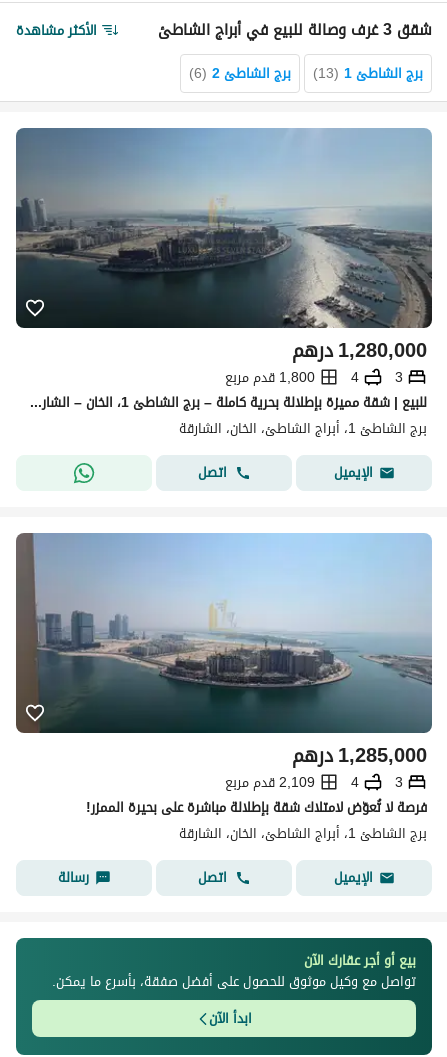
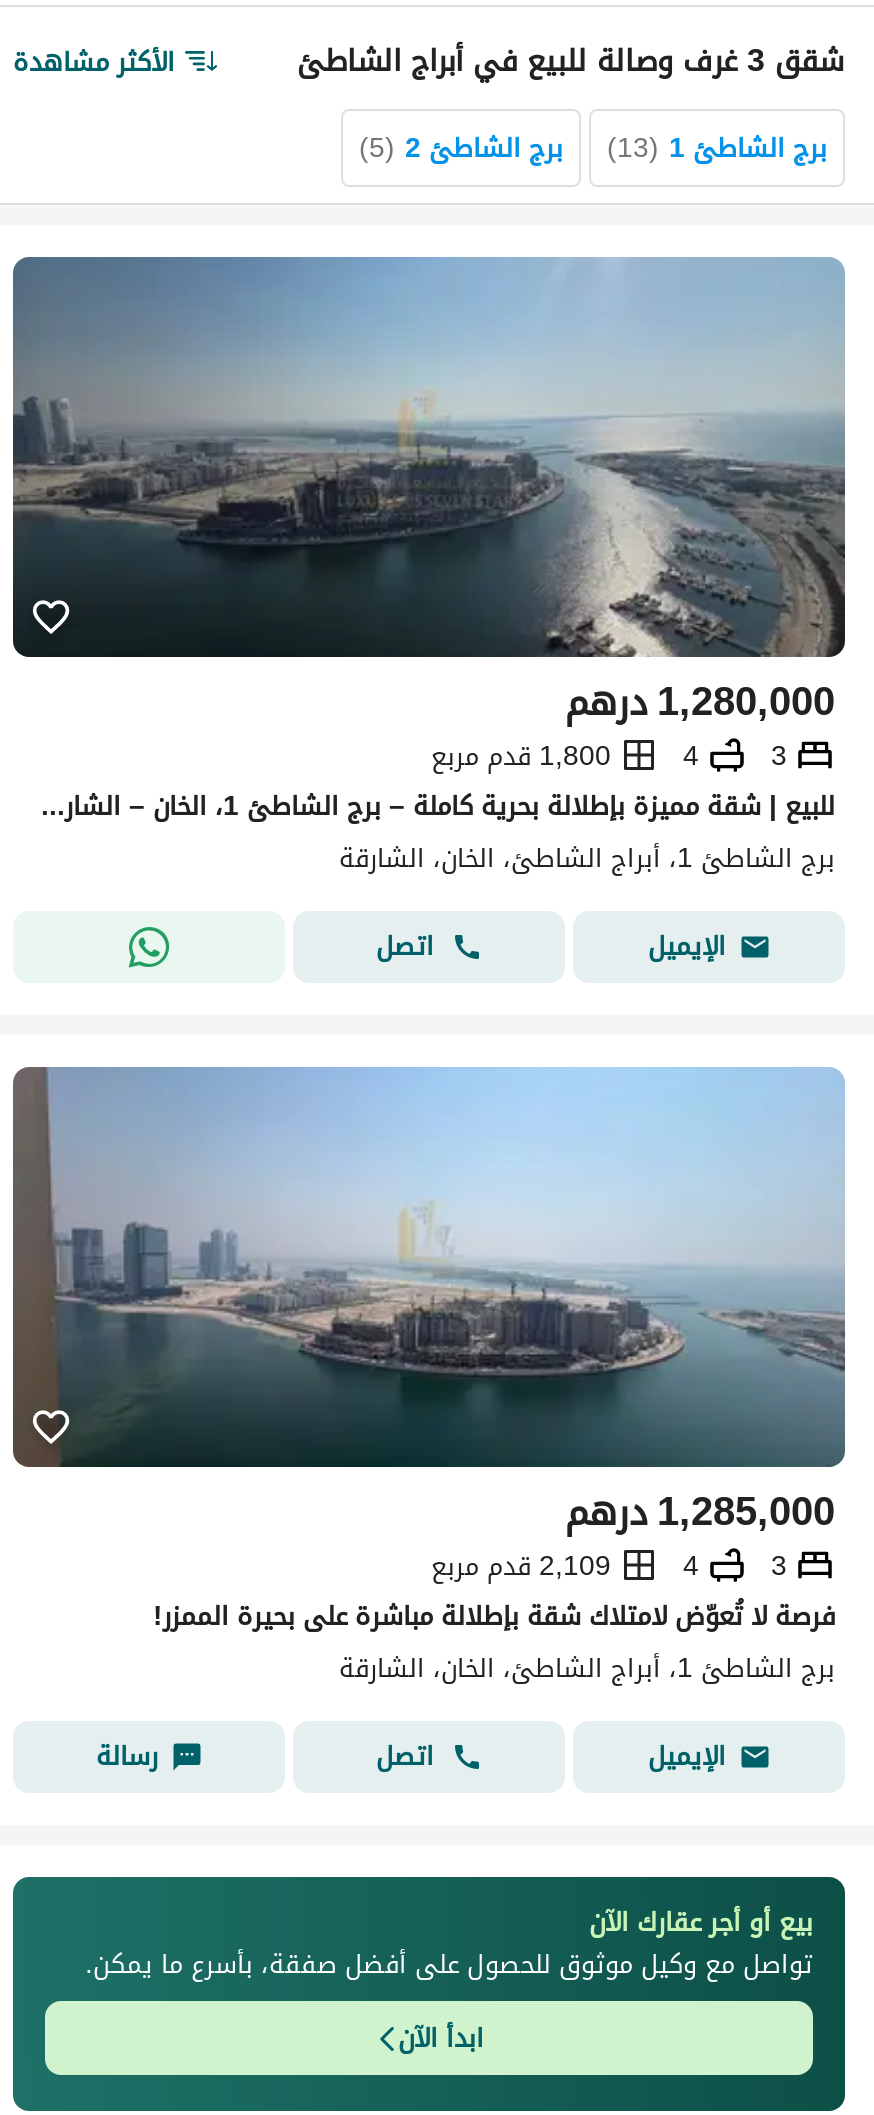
[189,60,423,87] برج الشاطئ 1 (13) برج الشاطئ 2 (6) -> [359,121,827,175] برج الشاطئ 1 (13) برج الشاطئ 2 (5)

